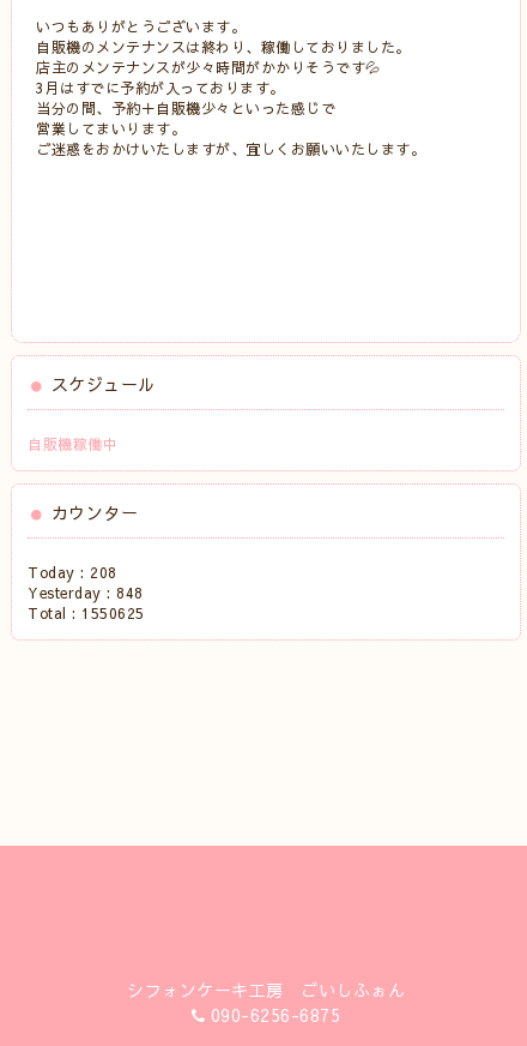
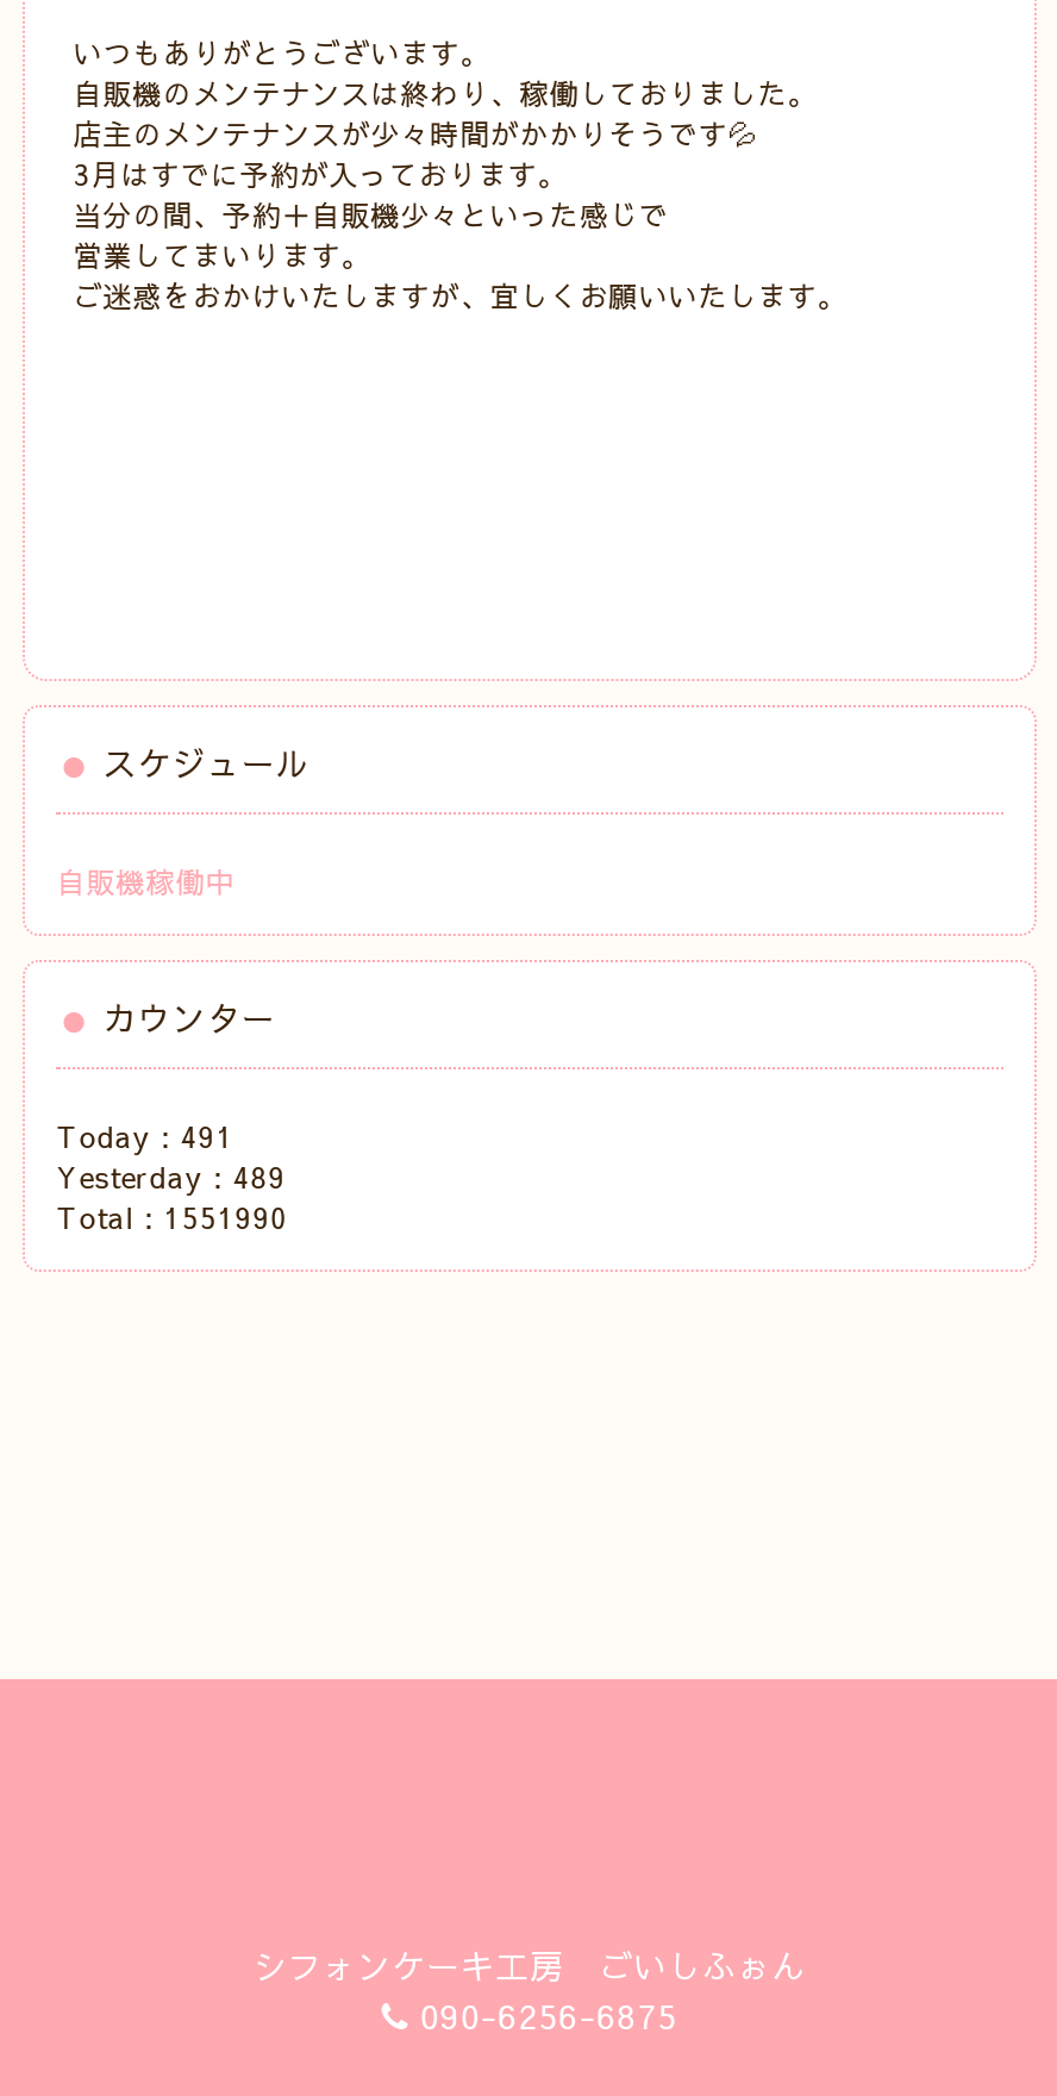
[28,563,117,582] Today : 208 -> [56,1117,234,1155] Today : 491
[28,583,143,602] Yesterday : 848 -> [56,1158,286,1196] Yesterday : 489
[28,603,145,623] Total : 1550625 -> [56,1198,289,1236] Total : 1551990

